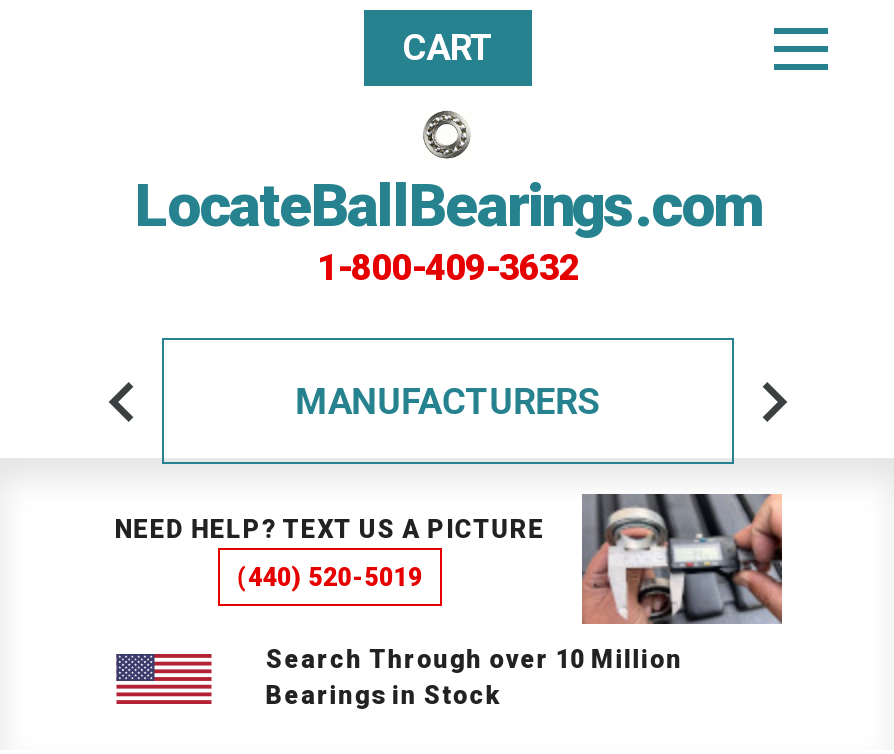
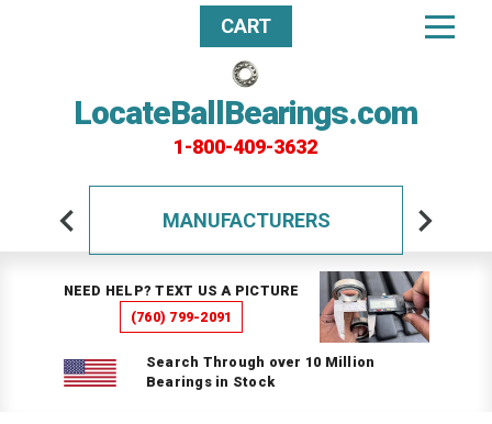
[238,561,422,591] (440) 520-5019 -> [130,308,232,325] (760) 799-2091

